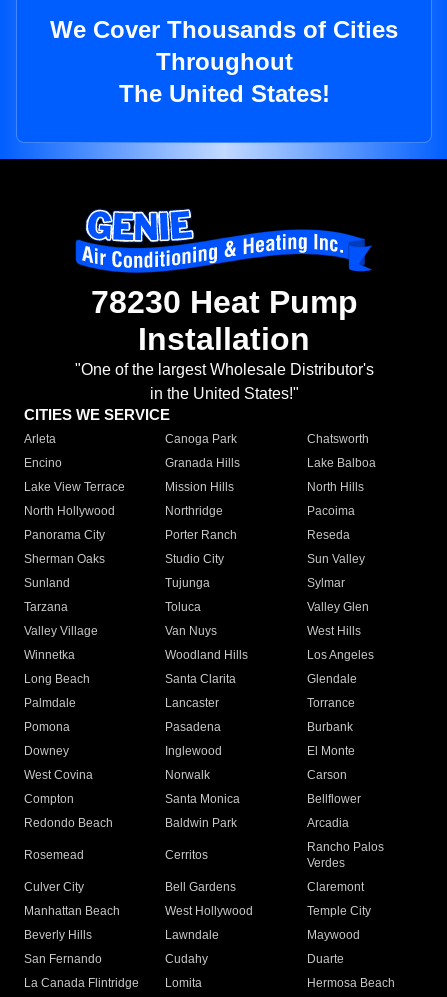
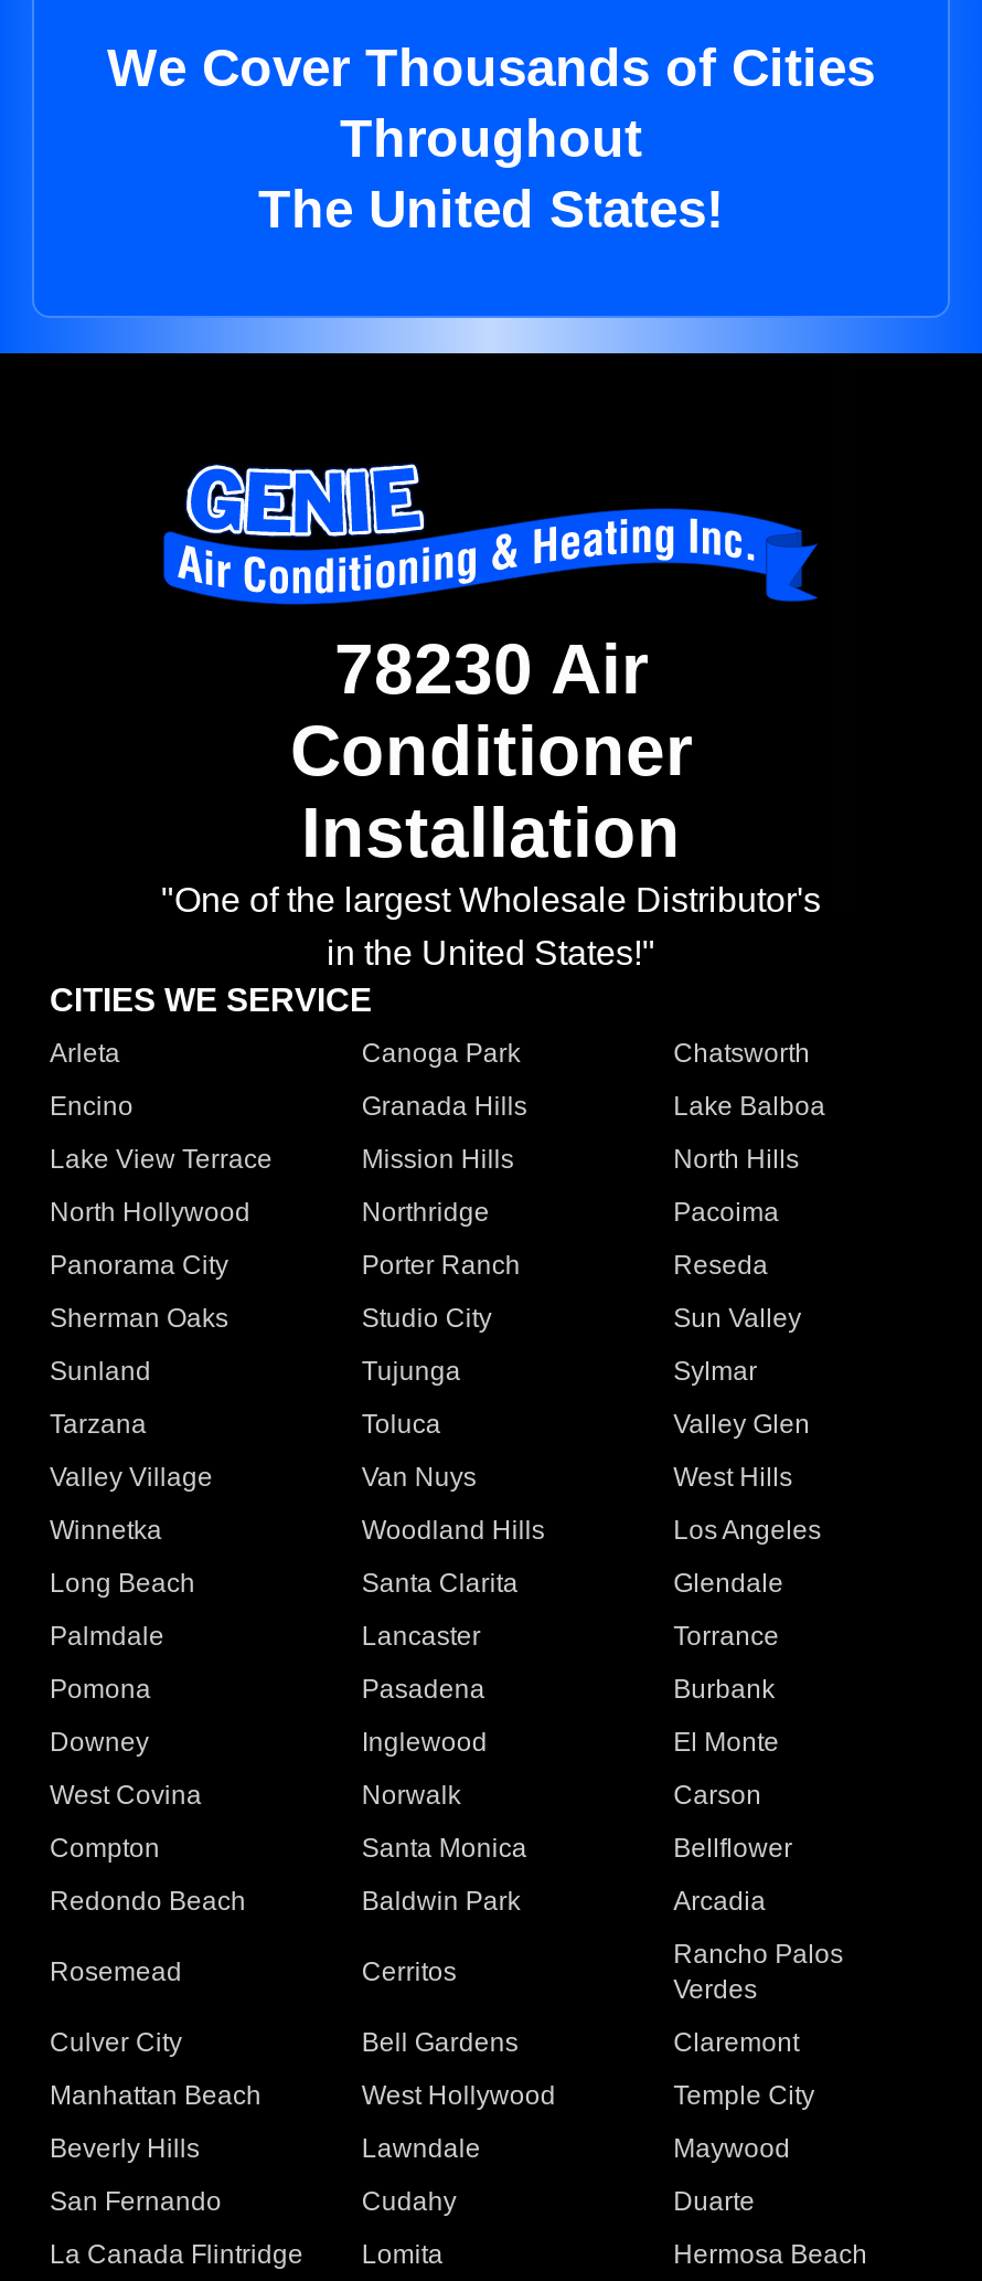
[90,284,357,320] 78230 Heat Pump -> [290,630,692,791] 78230 Air | Conditioner

